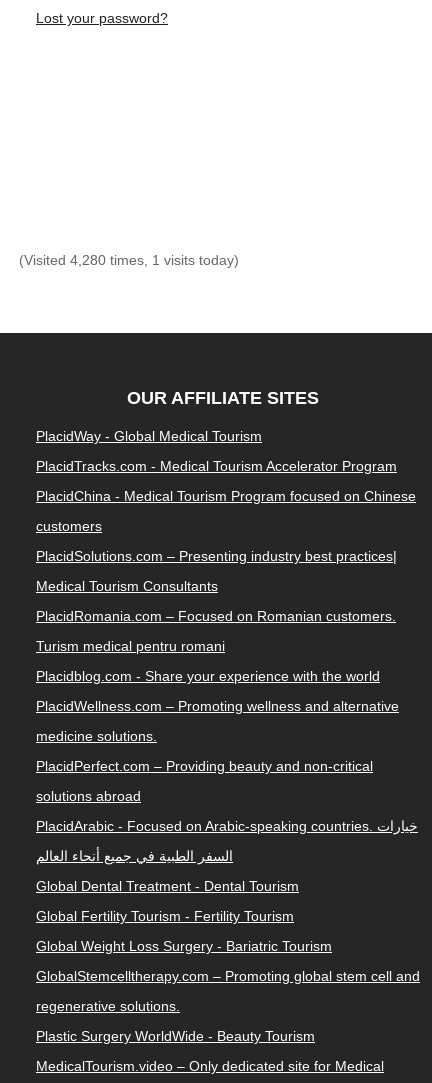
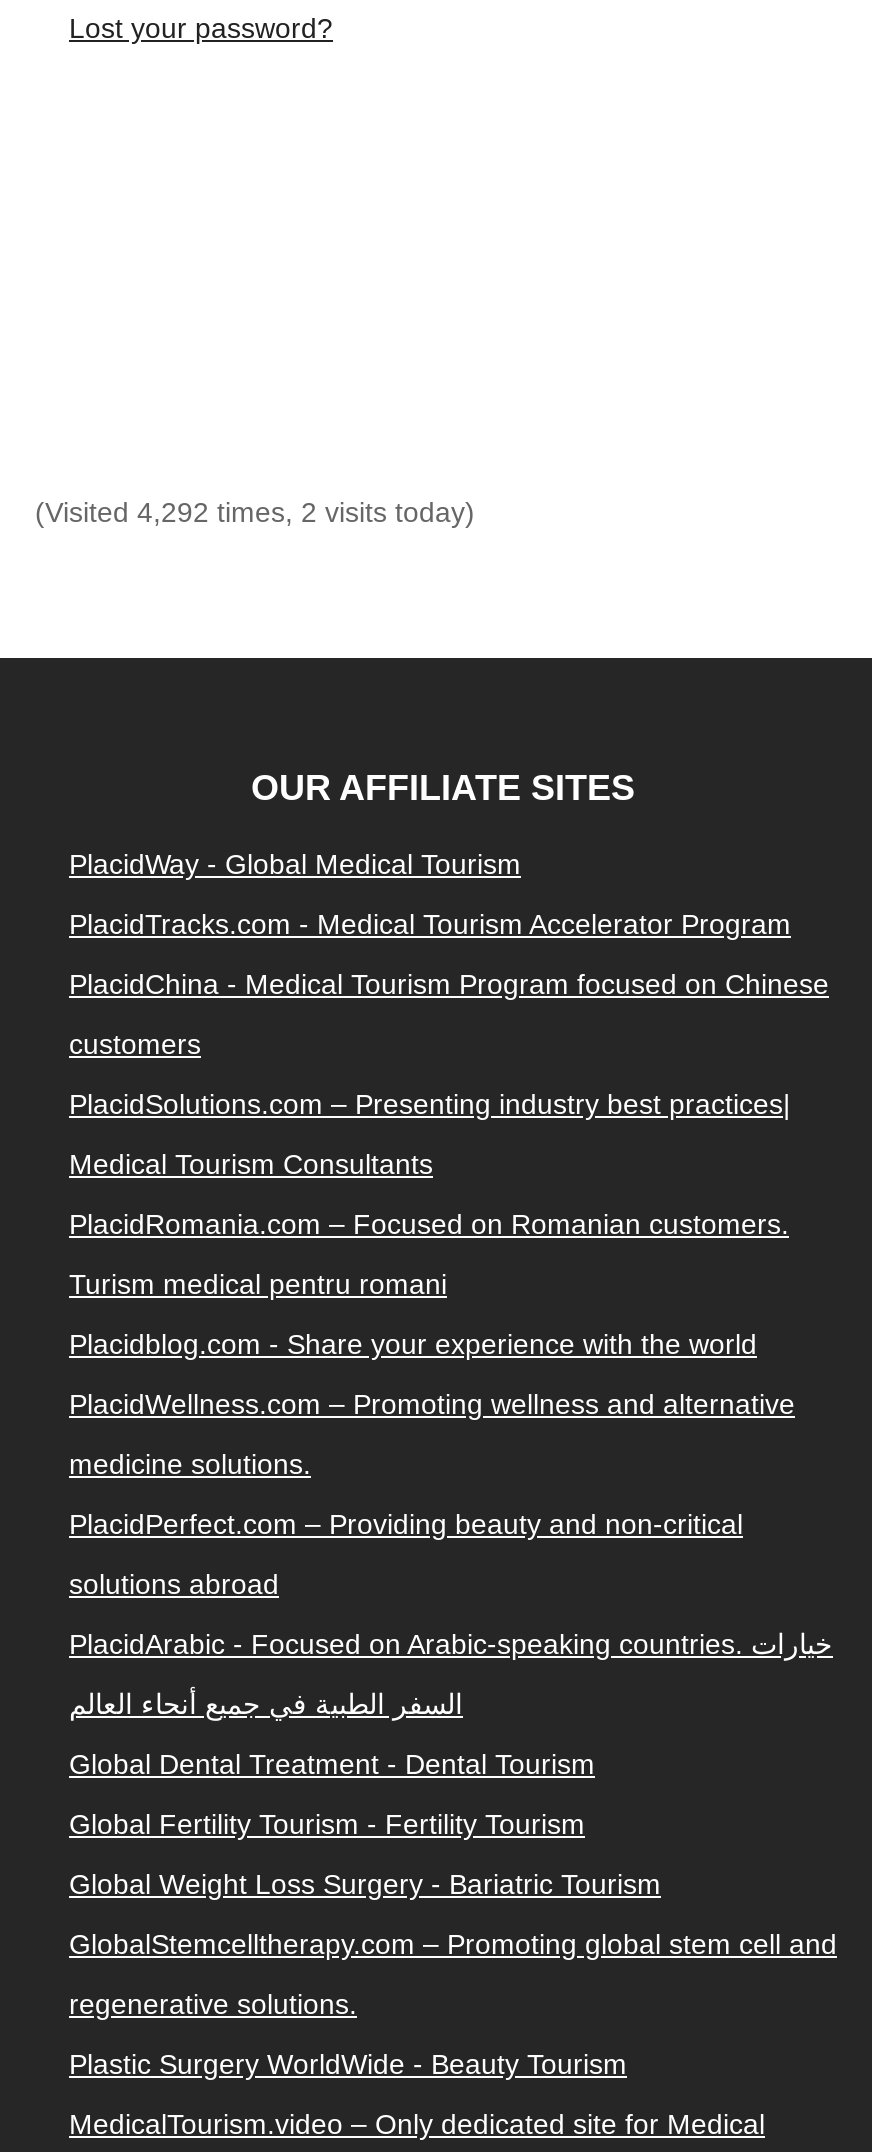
[19,252,239,268] (Visited 4,280 times, 1 visits today) -> [35,496,475,528] (Visited 4,292 times, 2 visits today)

